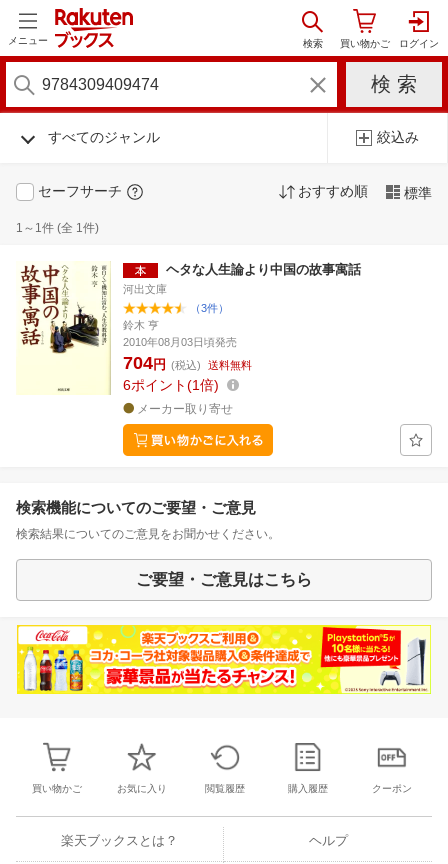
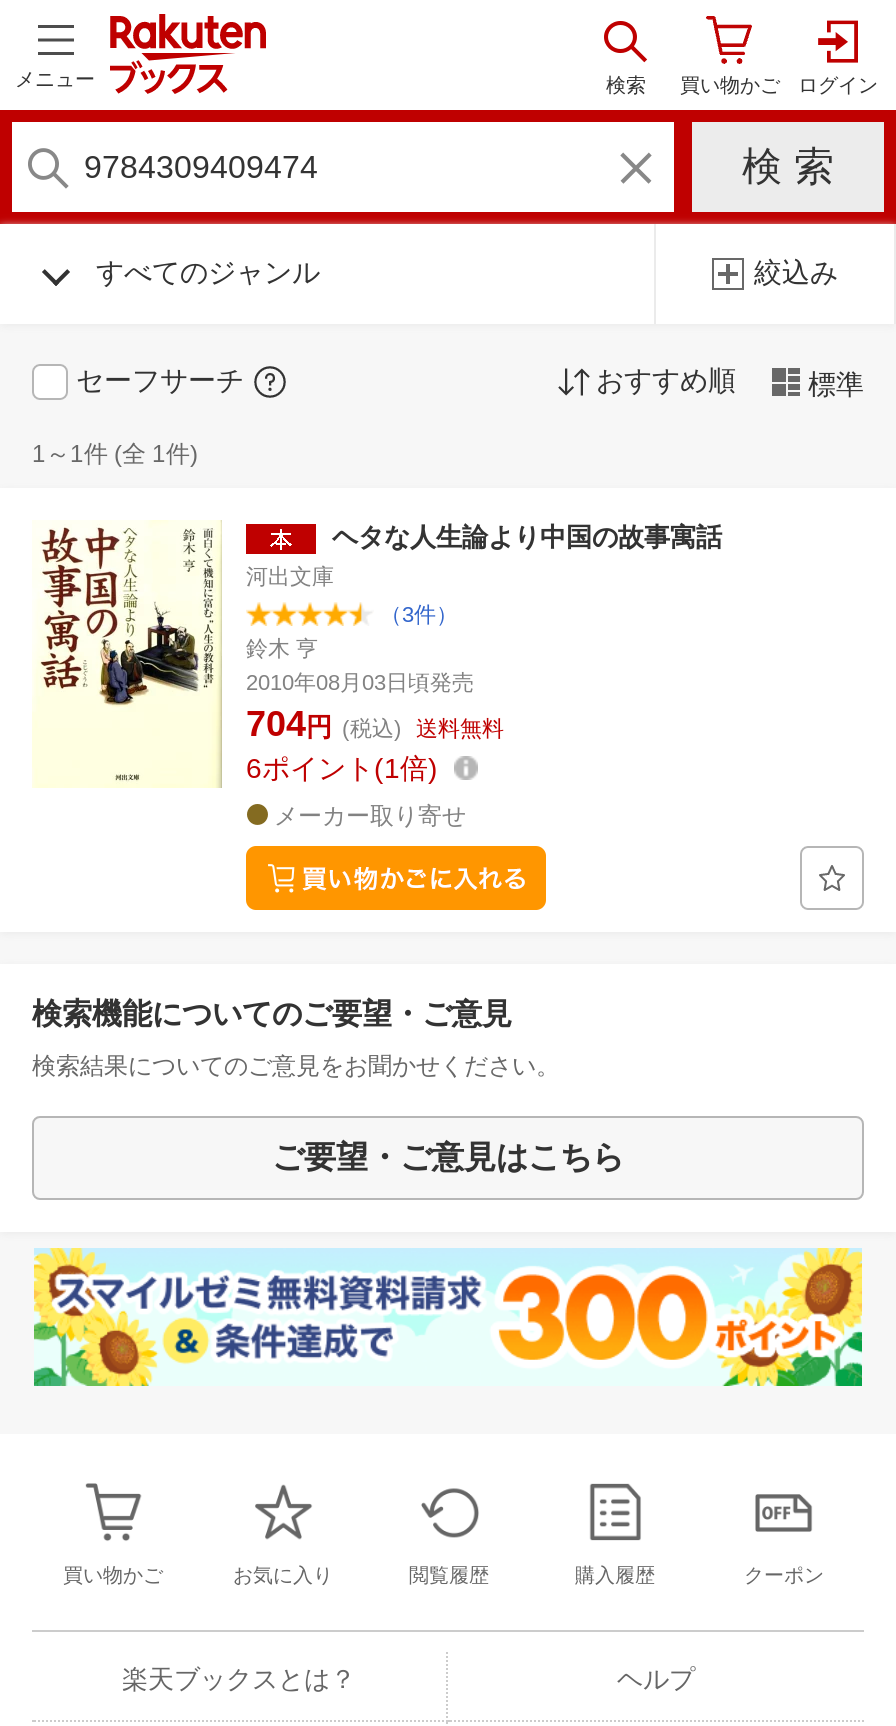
[16,624,432,695] [image] -> [32,1248,864,1388] [image]

